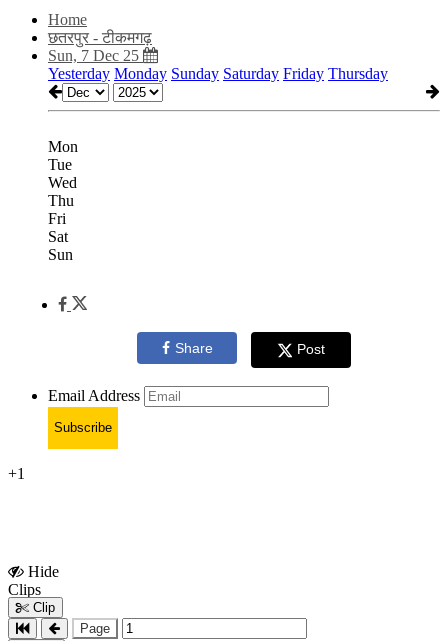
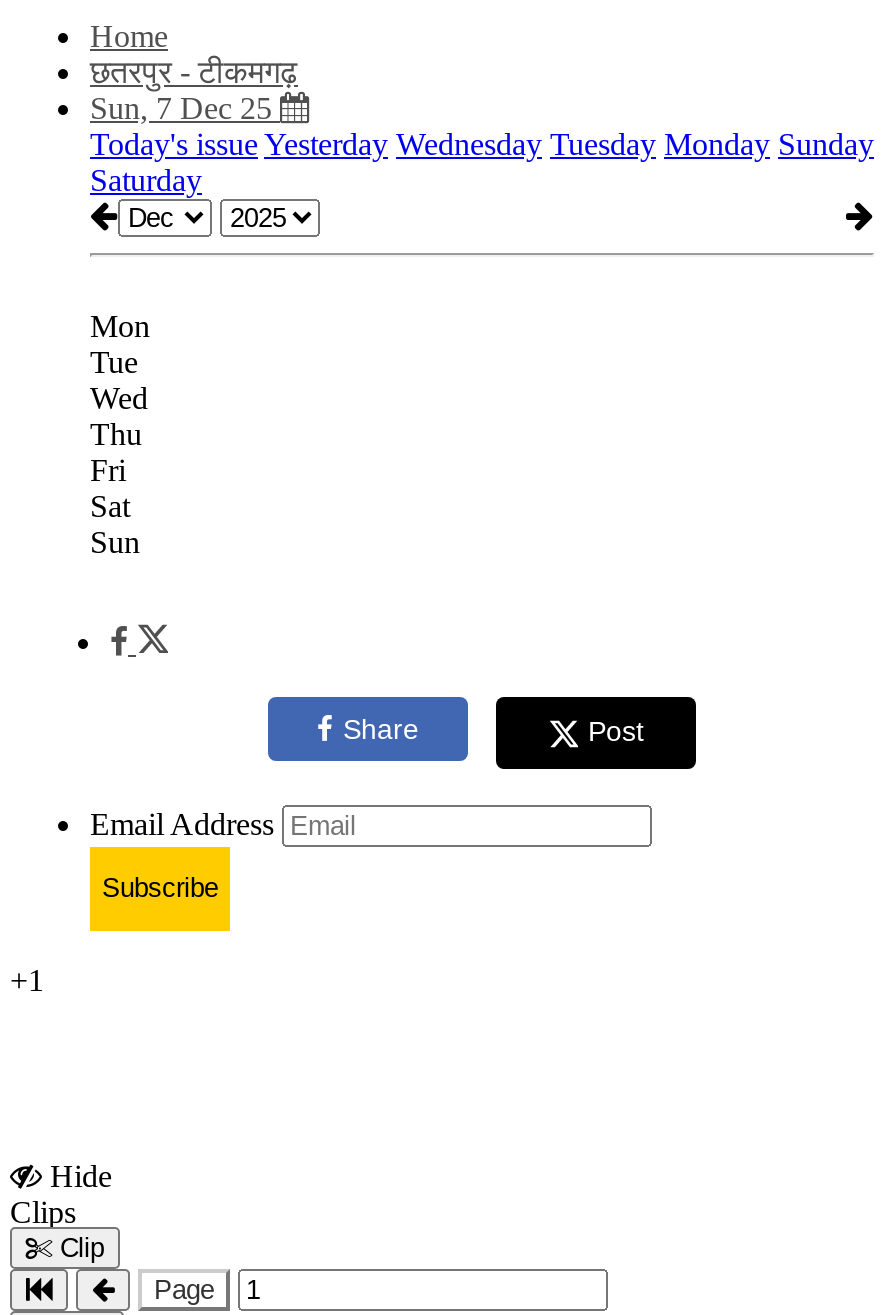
[48,65,388,82] Yesterday Monday Sunday Saturday Friday Thursday -> [90,127,874,197] Today's issue Yesterday Wednesday Tuesday Monday Sunday | Saturday

